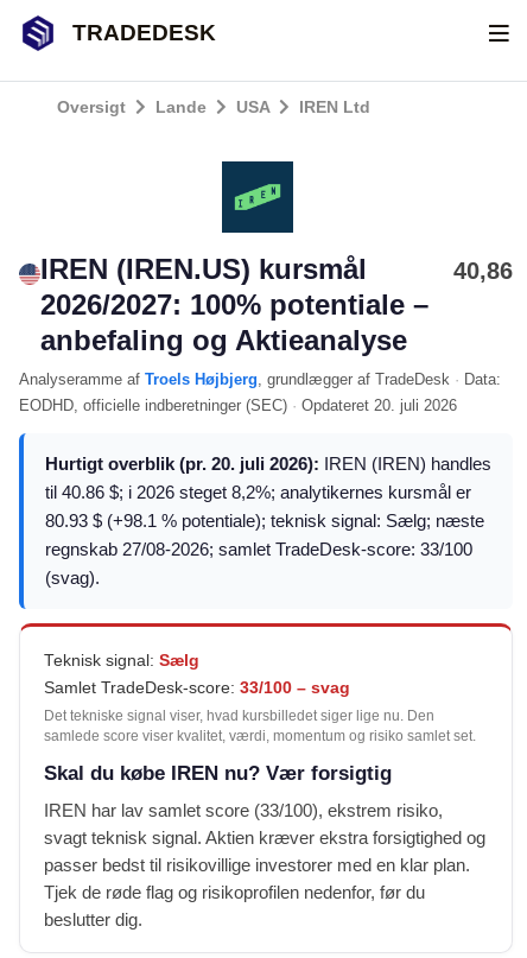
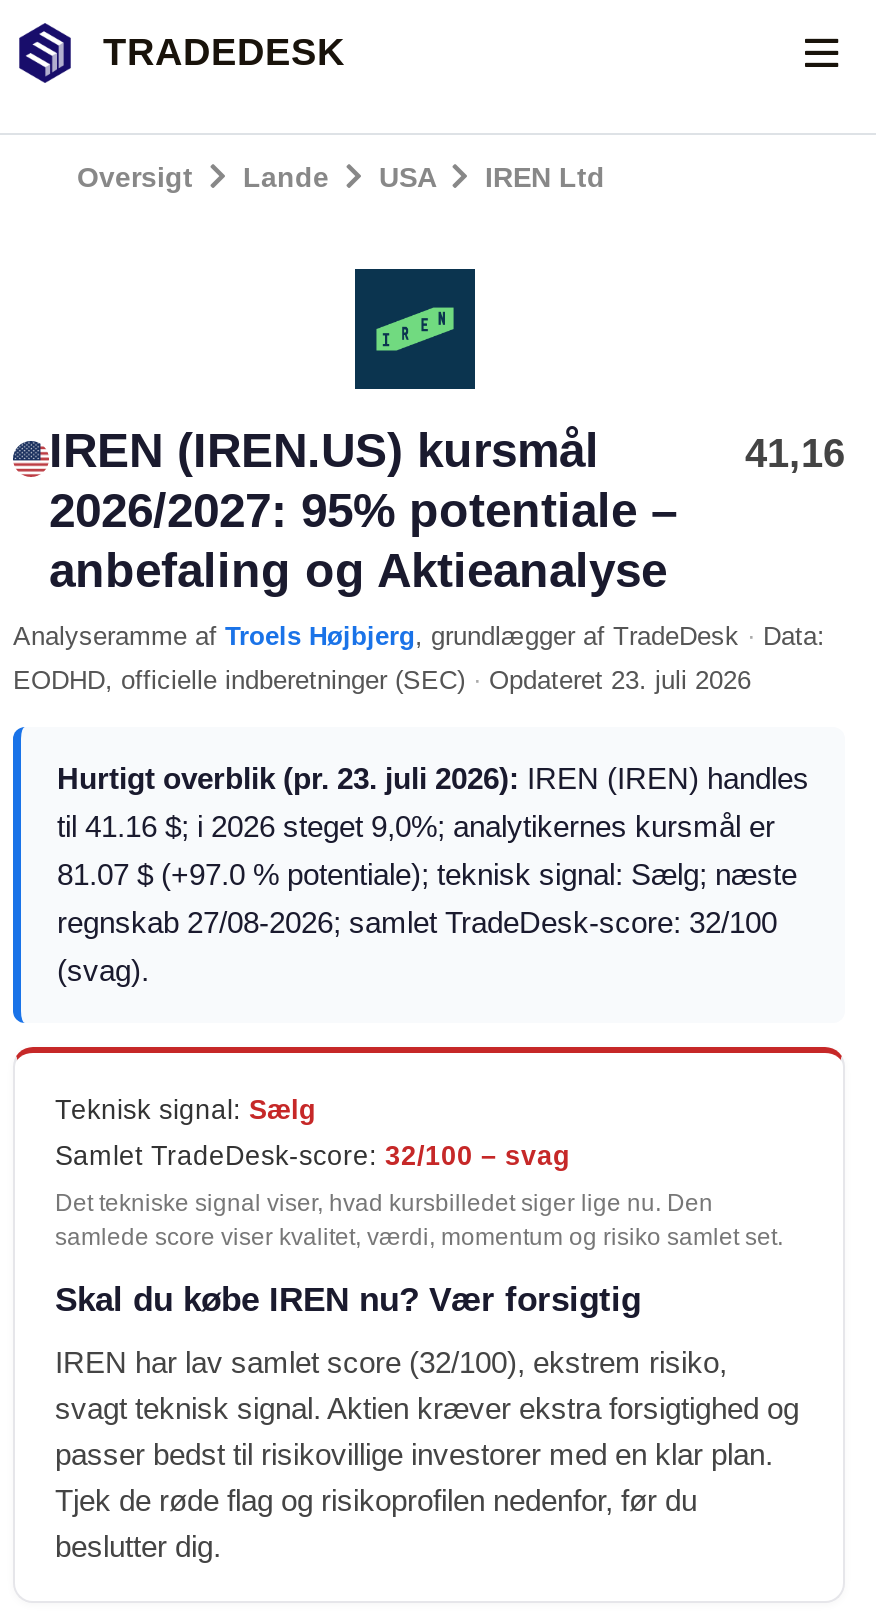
[453,258,513,284] 40,86 -> [745,431,845,475] 41,16
[40,288,428,321] 2026/2027: 100% potentiale – -> [49,483,677,537] 2026/2027: 95% potentiale –
[19,396,457,414] EODHD, officielle indberetninger (SEC) · Opdateret 20. juli 2026 -> [13,665,751,695] EODHD, officielle indberetninger (SEC) · Opdateret 23. juli 2026
[45,453,491,474] Hurtigt overblik (pr. 20. juli 2026): IREN (IREN) handles -> [57,761,809,795] Hurtigt overblik (pr. 23. juli 2026): IREN (IREN) handles
[45,482,471,502] til 40.86 $; i 2026 steget 8,2%; analytikernes kursmål er -> [57,809,775,843] til 41.16 $; i 2026 steget 9,0%; analytikernes kursmål er
[45,510,484,531] 80.93 $ (+98.1 % potentiale); teknisk signal: Sælg; næste -> [57,857,797,891] 81.07 $ (+97.0 % potentiale); teknisk signal: Sælg; næste
[45,539,472,559] regnskab 27/08-2026; samlet TradeDesk-score: 33/100 -> [57,905,777,939] regnskab 27/08-2026; samlet TradeDesk-score: 32/100
[44,679,350,697] Samlet TradeDesk-score: 33/100 – svag -> [55,1141,571,1171] Samlet TradeDesk-score: 32/100 – svag
[44,800,443,820] IREN har lav samlet score (33/100), ekstrem risiko, -> [55,1345,727,1379] IREN har lav samlet score (32/100), ekstrem risiko,

